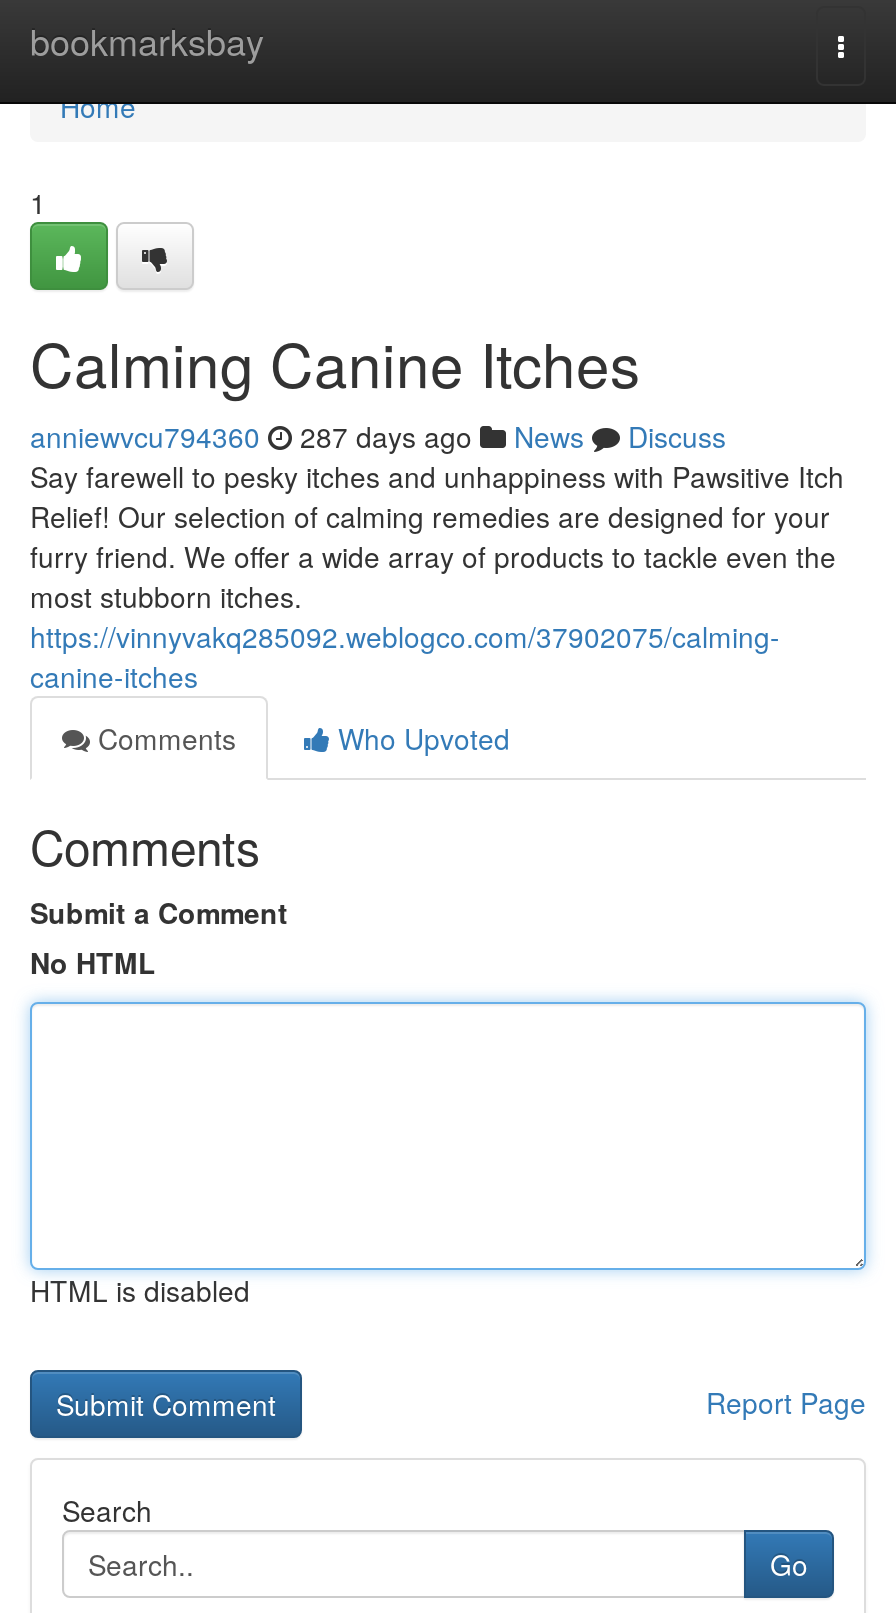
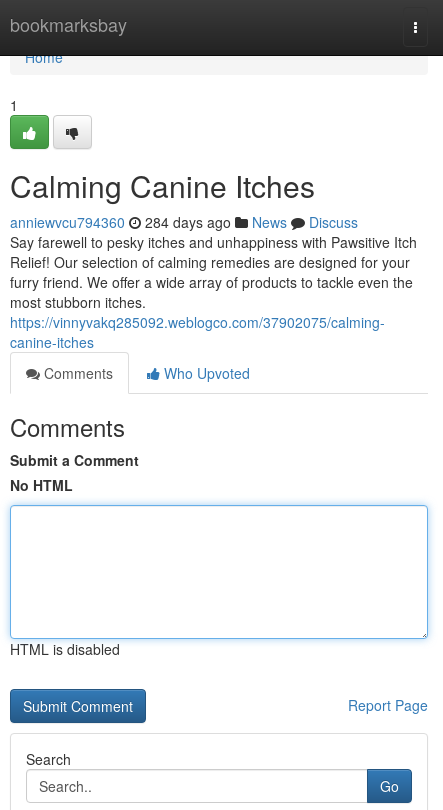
[30,416,726,456] anniewvcu794360 287 days ago News Discuss -> [10,212,358,232] anniewvcu794360 284 days ago News Discuss

